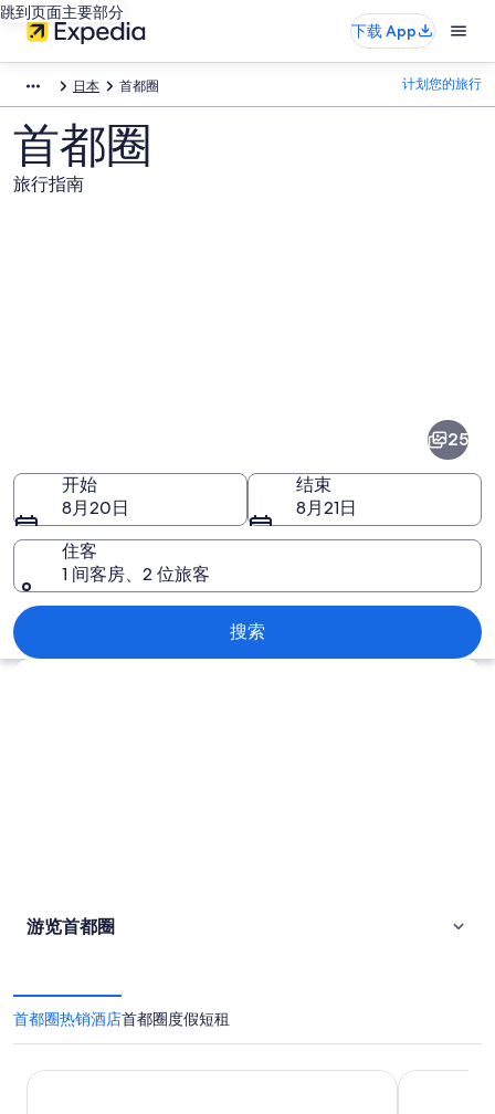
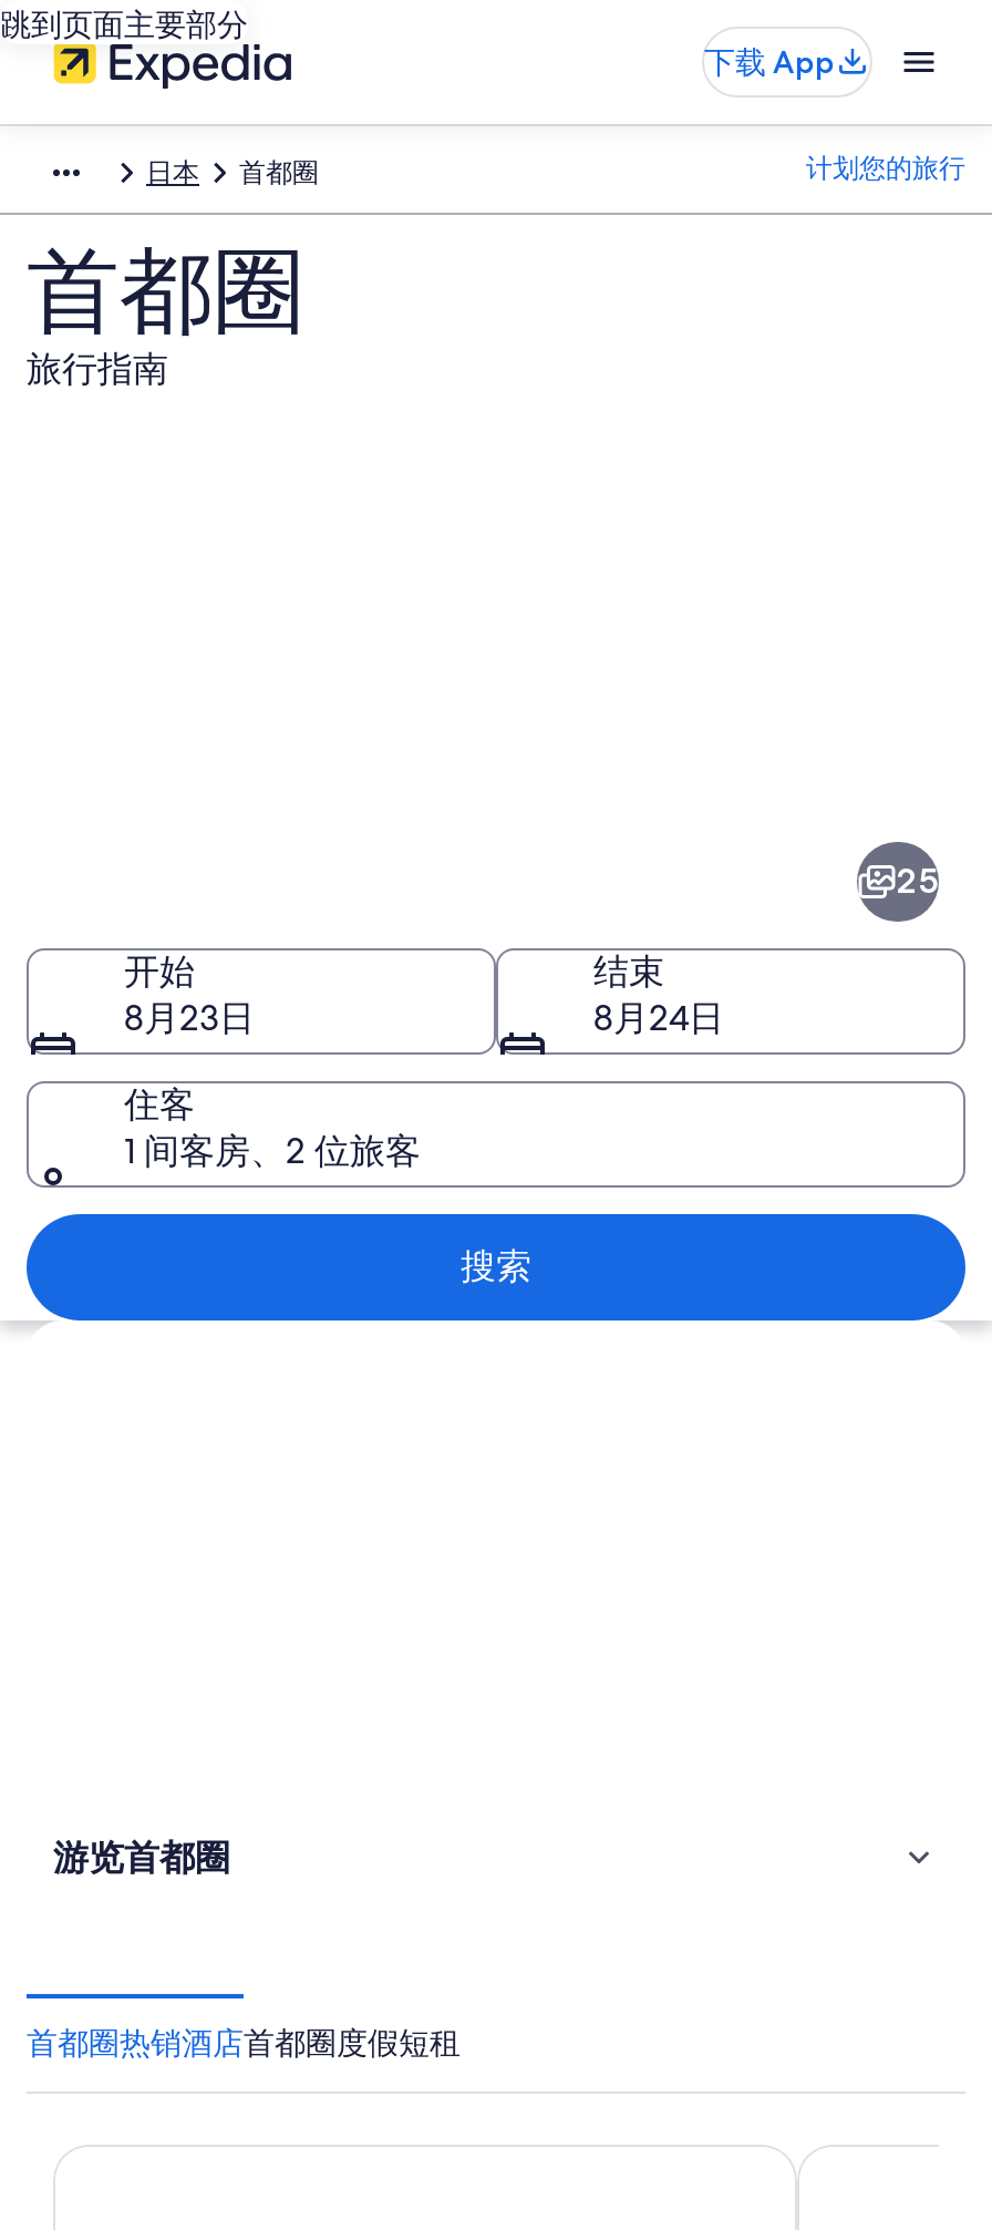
[62,496,129,519] 8月20日 -> [124,994,255,1040] 8月23日
[296,496,357,519] 8月21日 -> [593,994,724,1040] 8月24日

